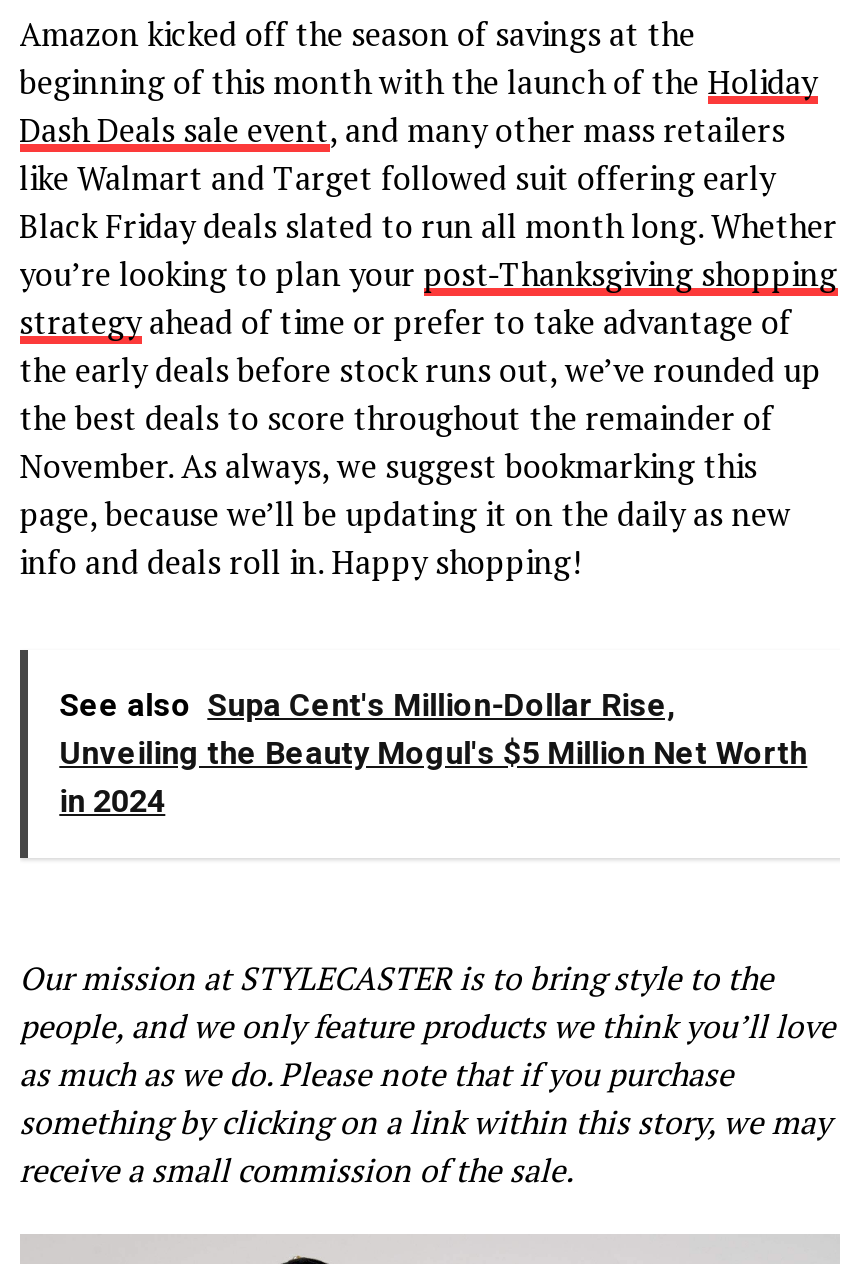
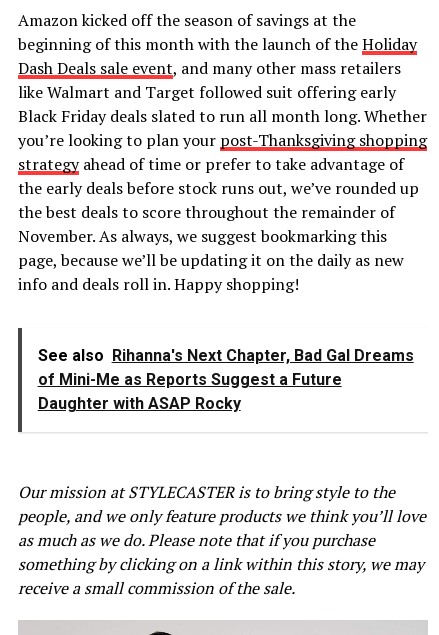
[59,686,807,820] See also Supa Cent's Million-Dollar Rise, | Unveiling the Beauty Mogul's $5 Million Net Worth | in 2024 -> [38,346,414,413] See also Rihanna's Next Chapter, Bad Gal Dreams | of Mini-Me as Reports Suggest a Future | Daughter with ASAP Rocky

